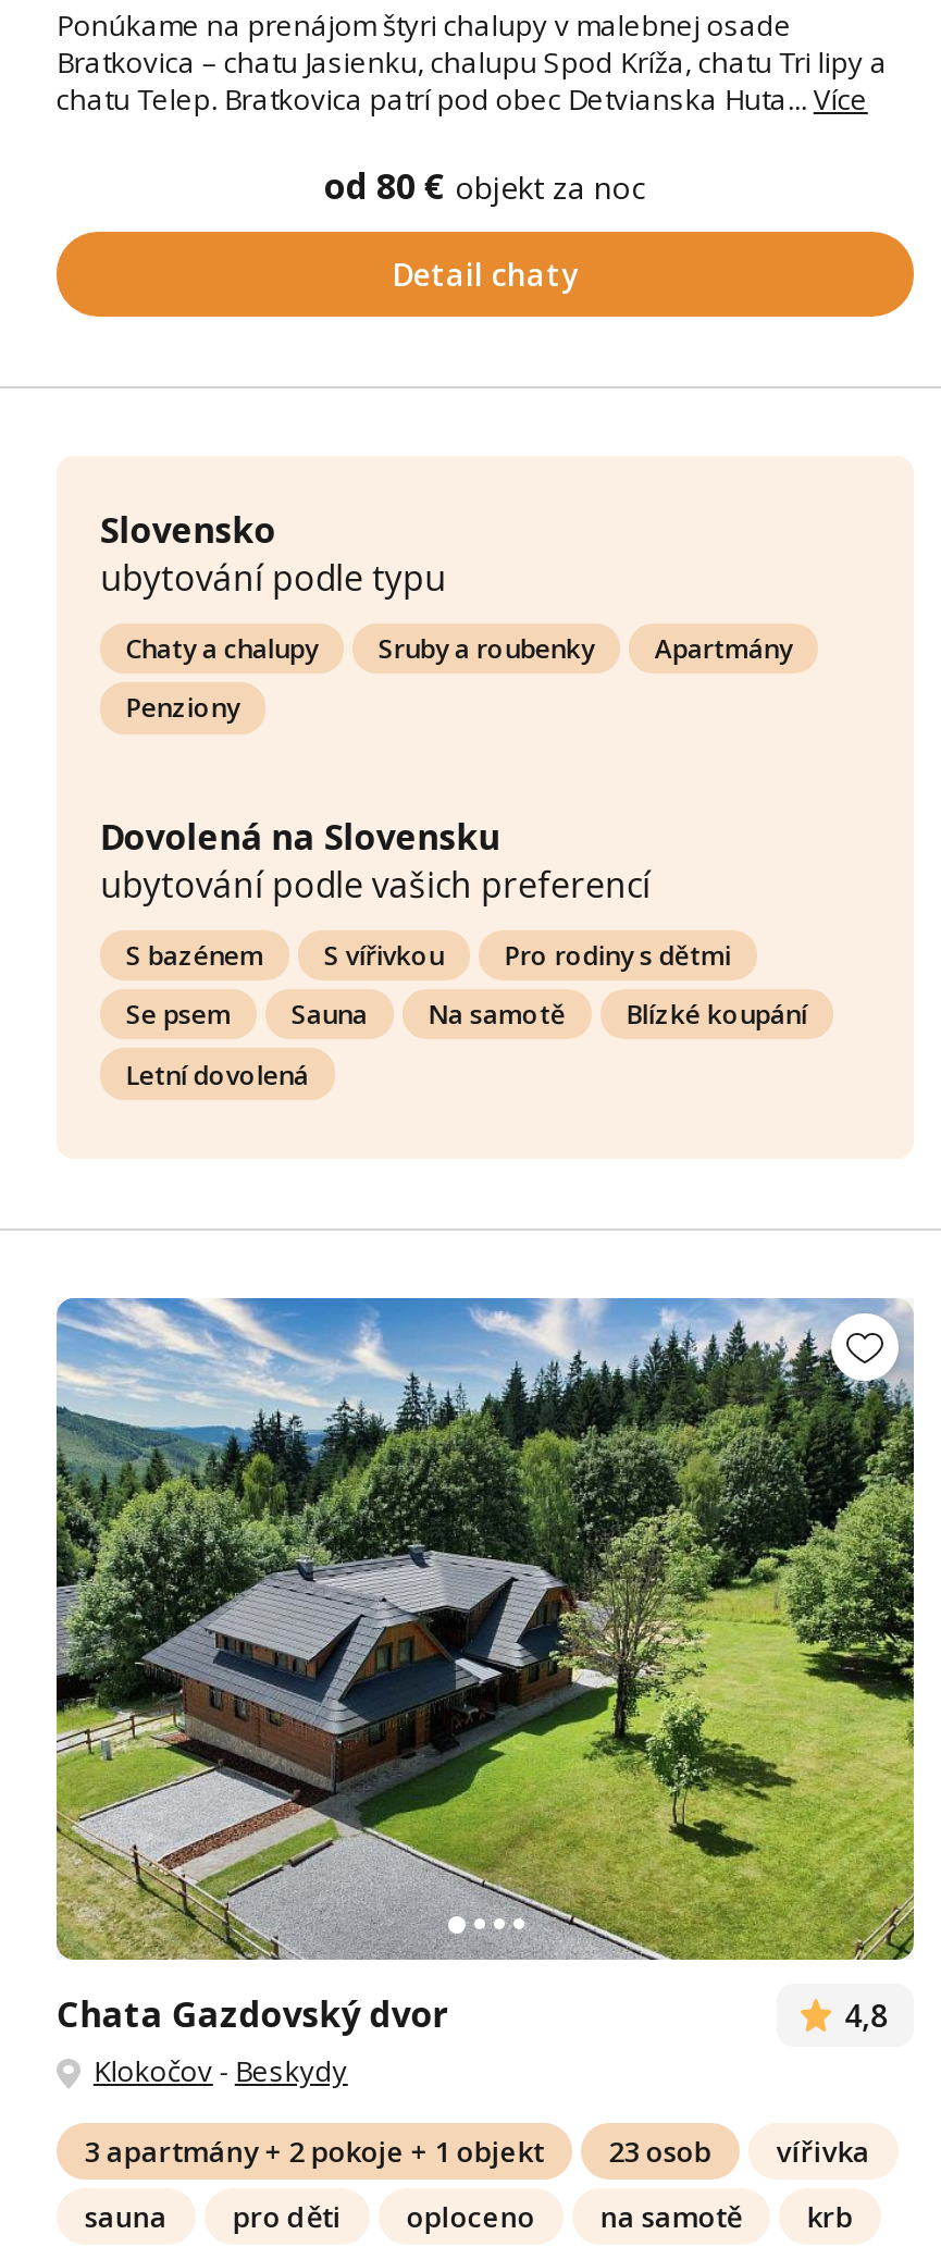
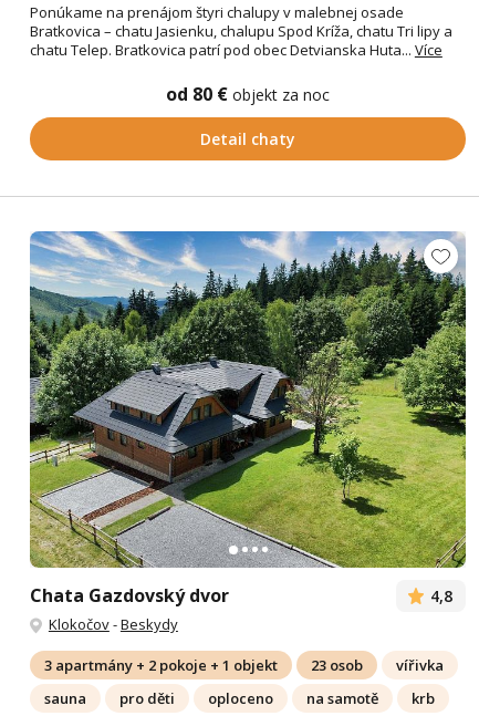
[100,505,807,1093] Slovensko | ubytování podle typu | Chaty a chalupy | Sruby a roubenky | Apartmány | Penziony | Dovolená na Slovensku | ubytování podle vašich preferencí | S bazénem | S vířivkou | Pro rodiny s dětmi | Se psem | Sauna | Na samotě | Blízké koupání | Letní dovolená -> none

